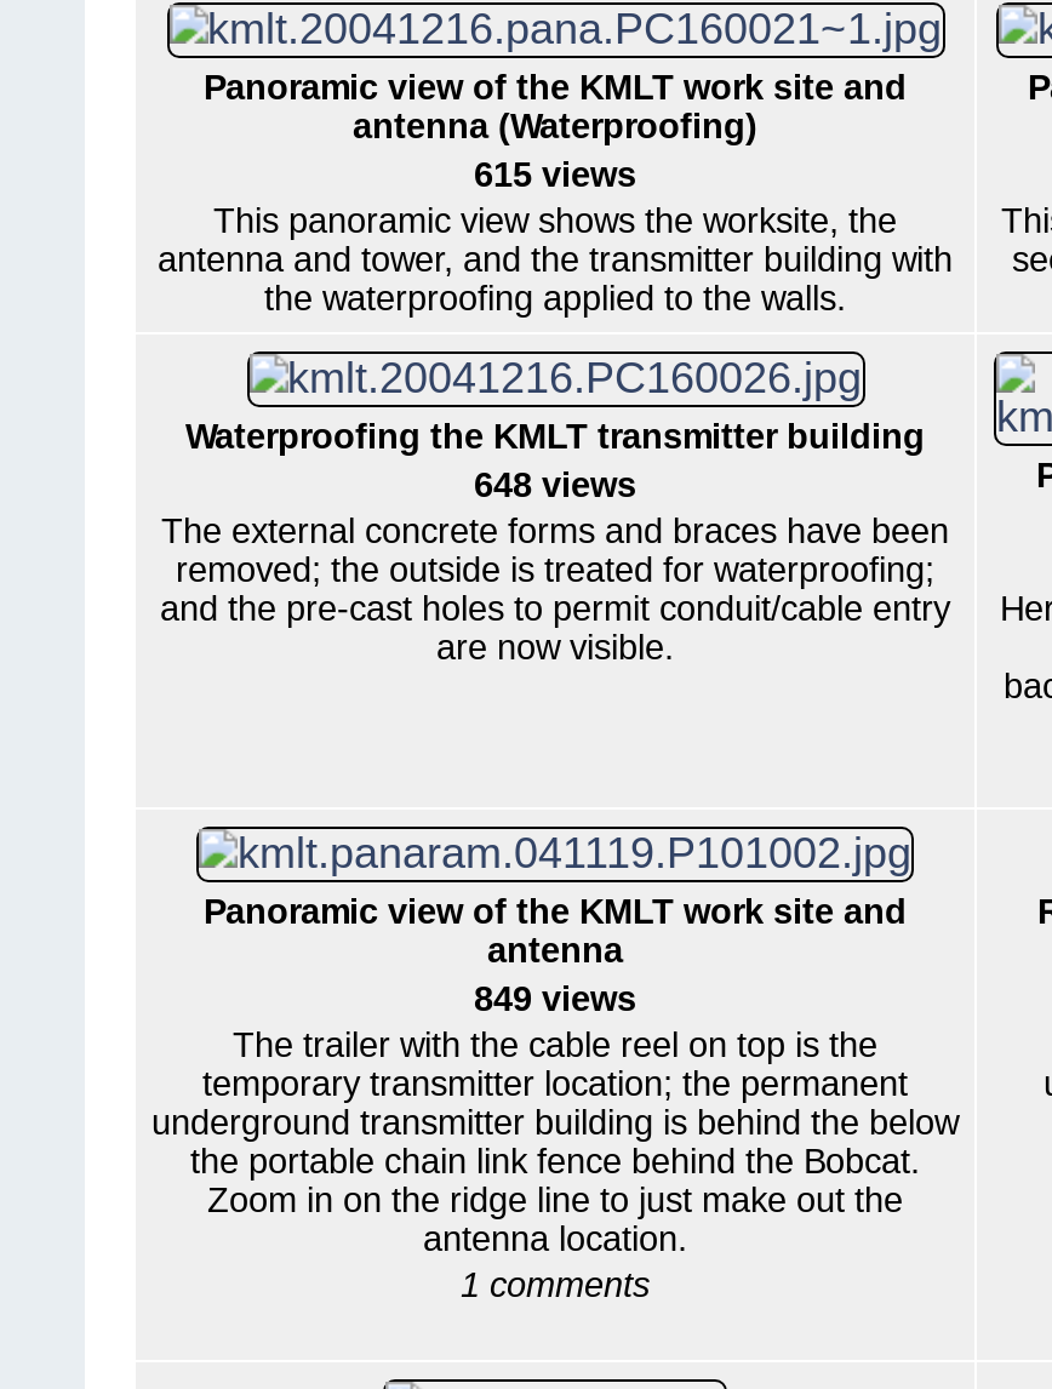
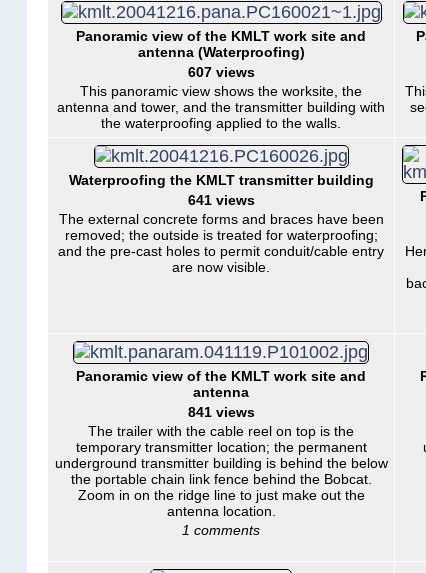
[474,155,636,194] 615 views -> [187,64,254,80] 607 views
[474,465,636,504] 648 views -> [187,192,254,208] 641 views
[474,979,636,1018] 849 views -> [187,404,254,420] 841 views

